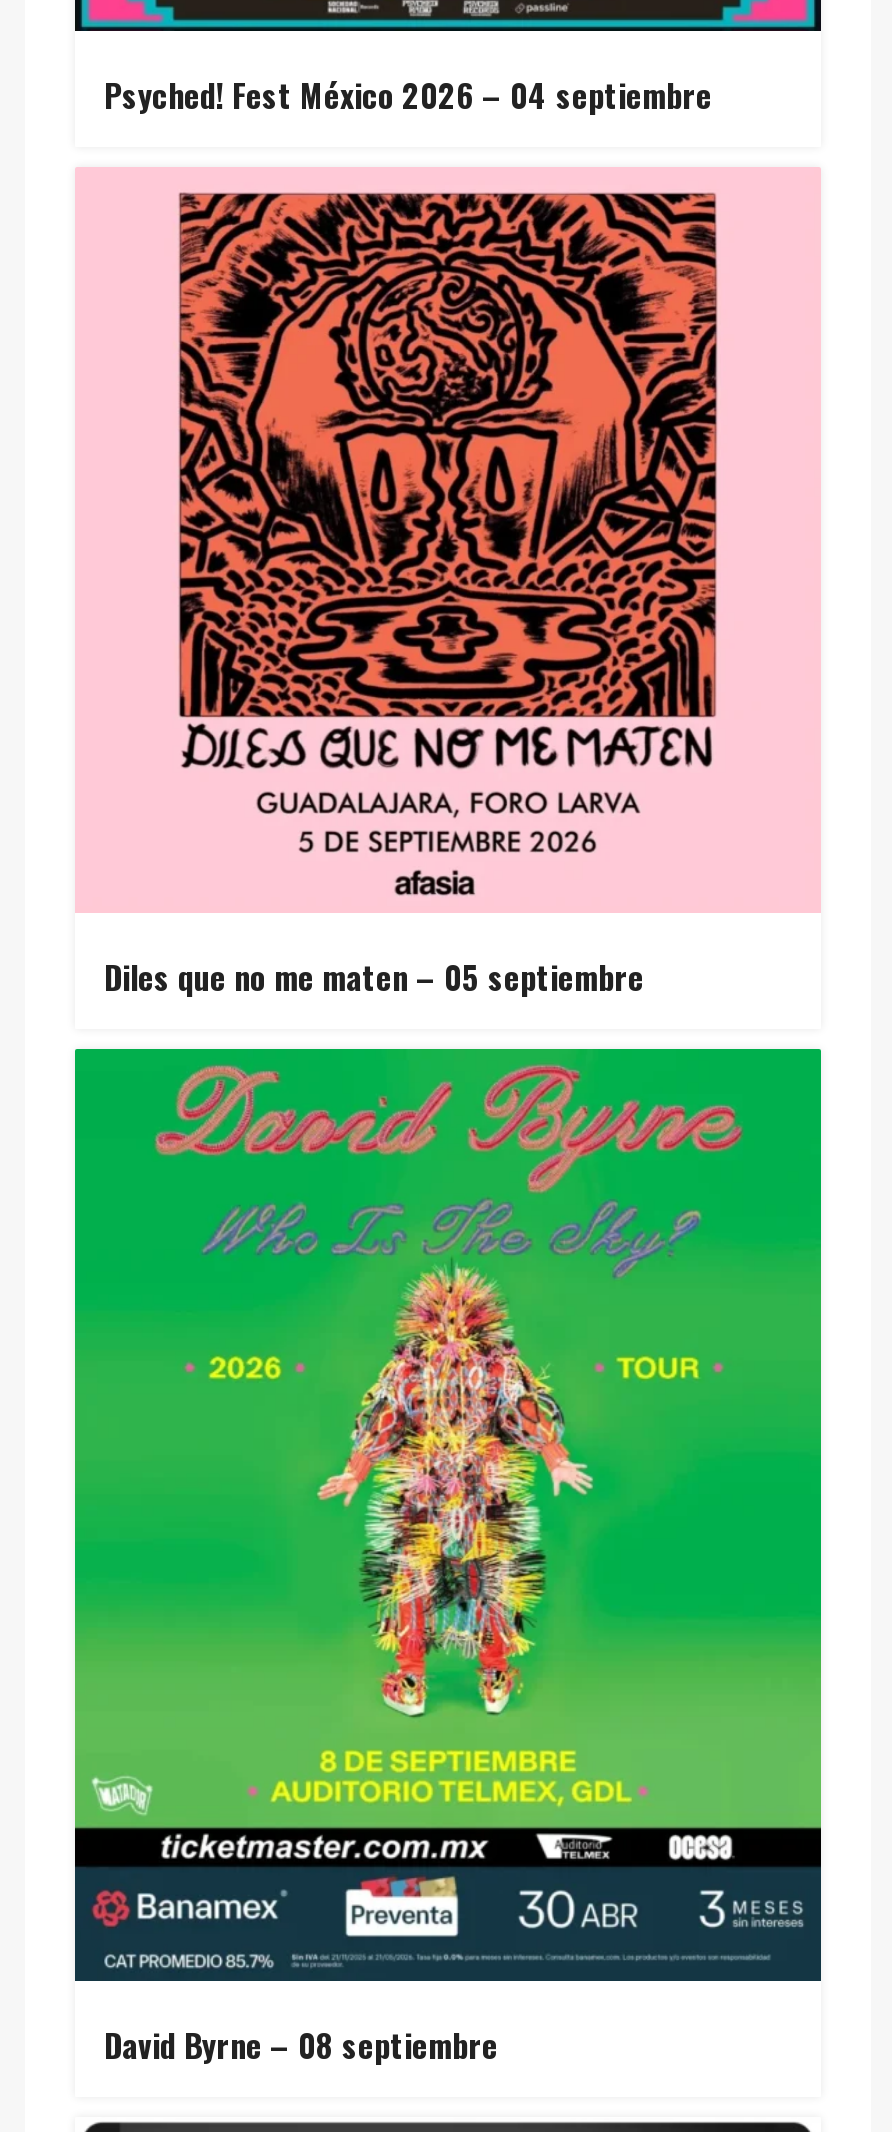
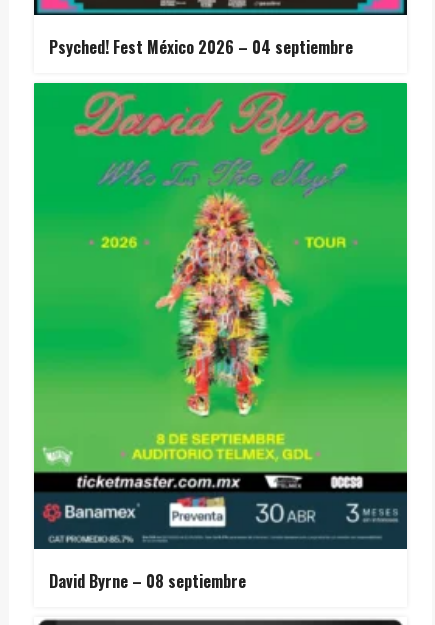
[75,166,821,1000] [image] | Diles que no me maten – 05 septiembre -> none

